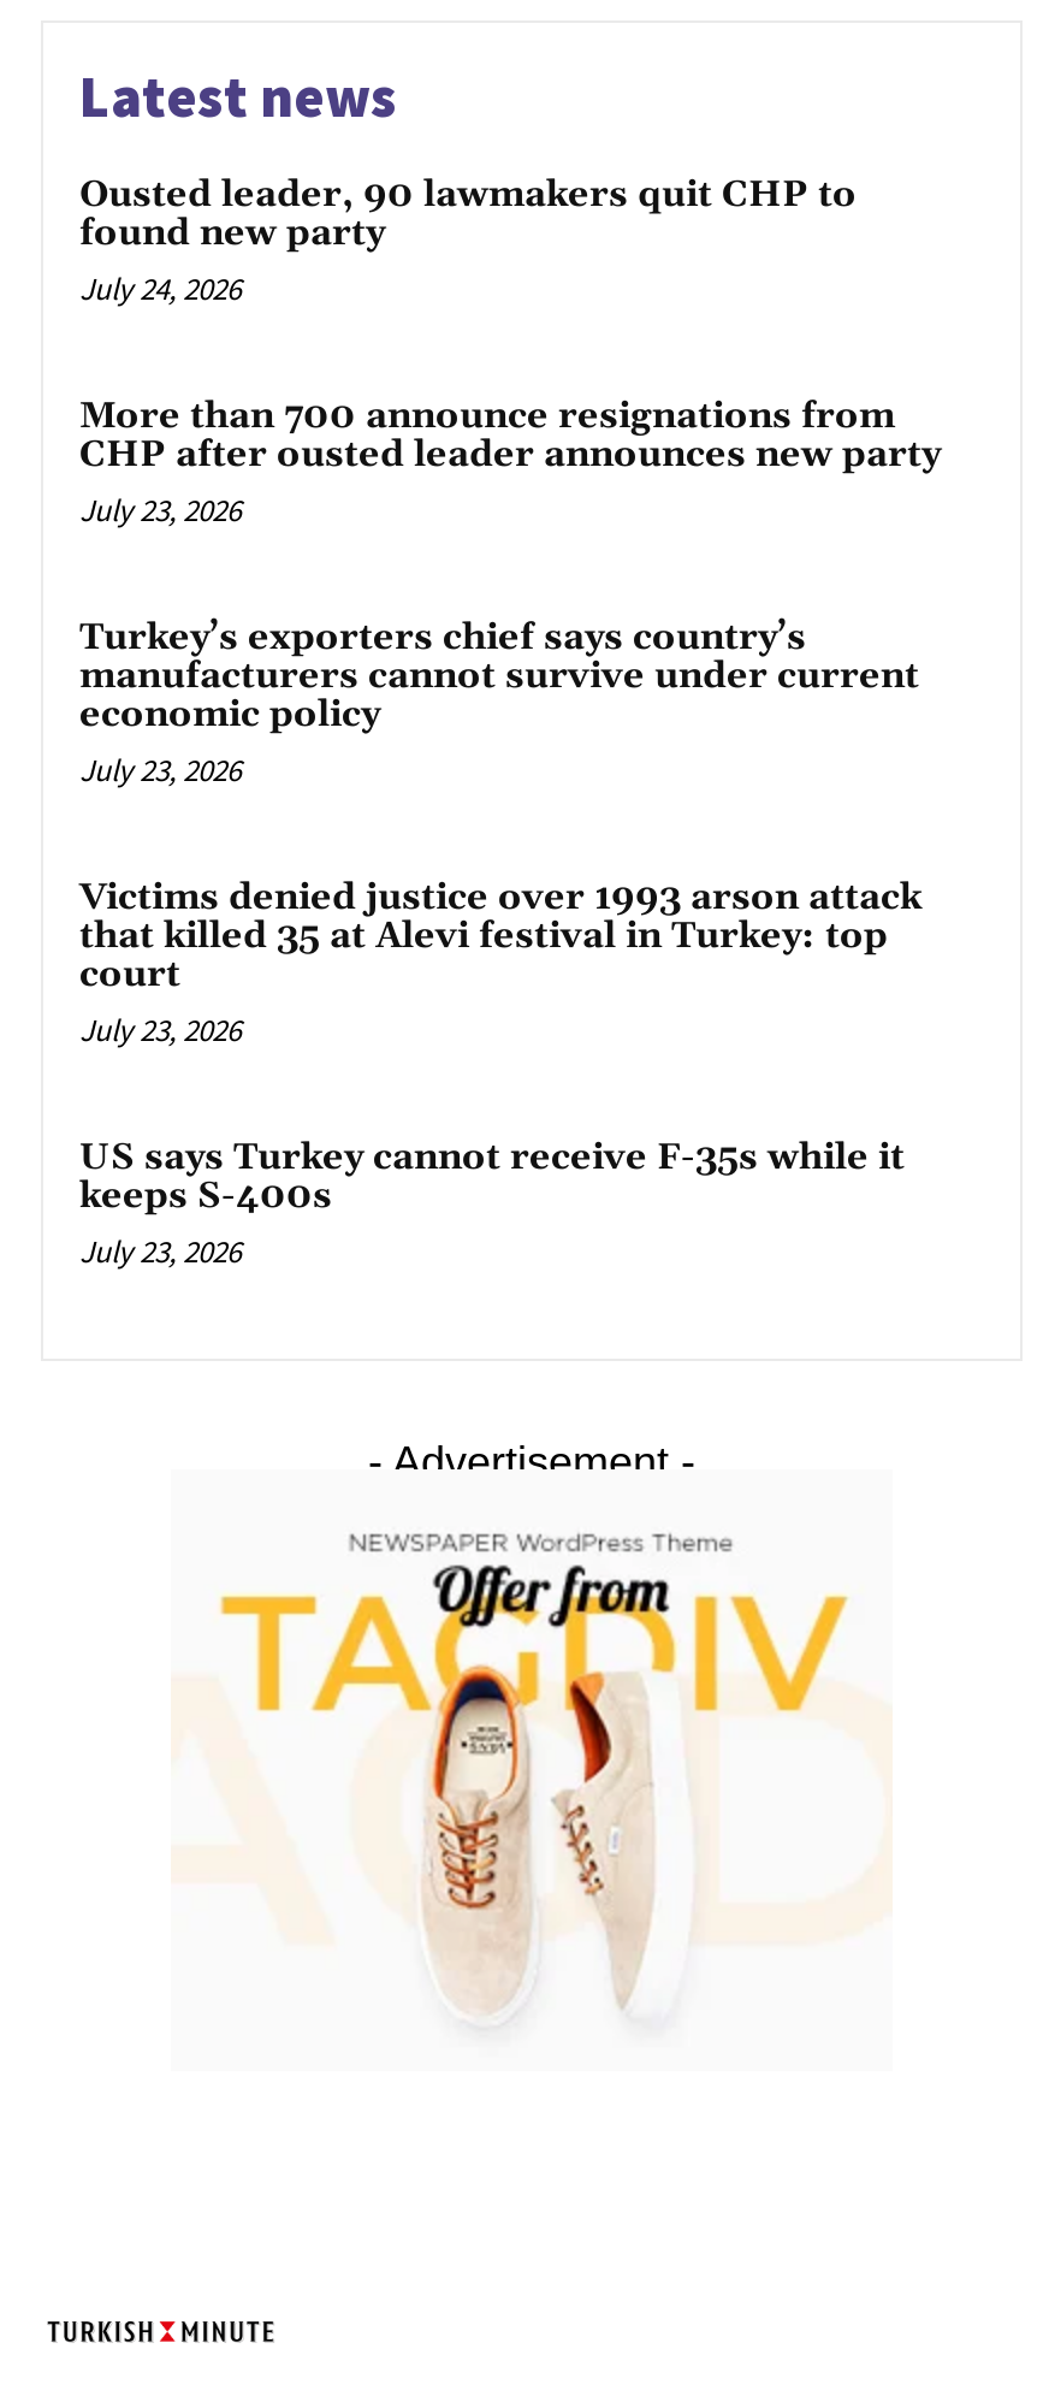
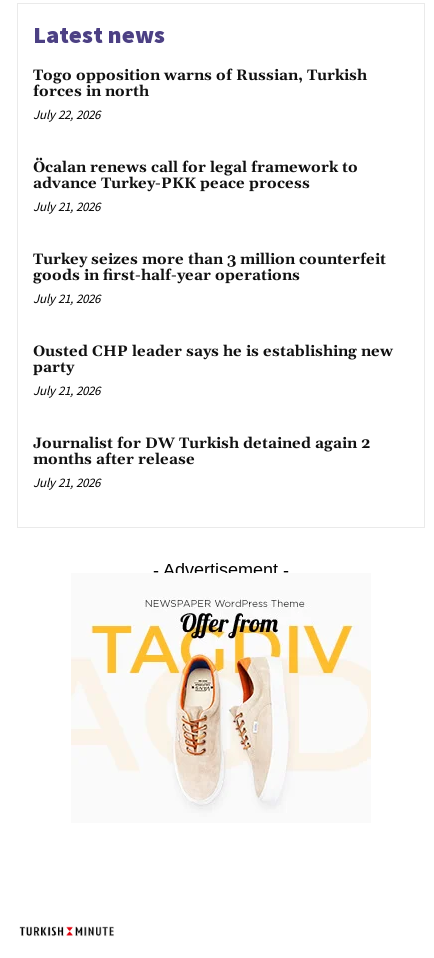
[79,172,857,309] Ousted leader, 90 lawmakers quit CHP to | found new party | July 24, 2026 -> [33,66,367,123] Togo opposition warns of Russian, Turkish | forces in north | July 22, 2026
[79,393,941,530] More than 700 announce resignations from | CHP after ousted leader announces new party | July 23, 2026 -> [33,158,358,215] Öcalan renews call for legal framework to | advance Turkey-PKK peace process | July 21, 2026
[79,614,919,790] Turkey’s exporters chief says country’s | manufacturers cannot survive under current | economic policy | July 23, 2026 -> [33,250,386,307] Turkey seizes more than 3 million counterfeit | goods in first-half-year operations | July 21, 2026
[79,874,921,1050] Victims denied justice over 1993 arson attack | that killed 35 at Alevi festival in Turkey: top | court | July 23, 2026 -> [33,342,393,399] Ousted CHP leader says he is establishing new | party | July 21, 2026
[79,1134,905,1272] US says Turkey cannot receive F-35s while it | keeps S-400s | July 23, 2026 -> [33,434,370,491] Journalist for DW Turkish detained again 2 | months after release | July 21, 2026

